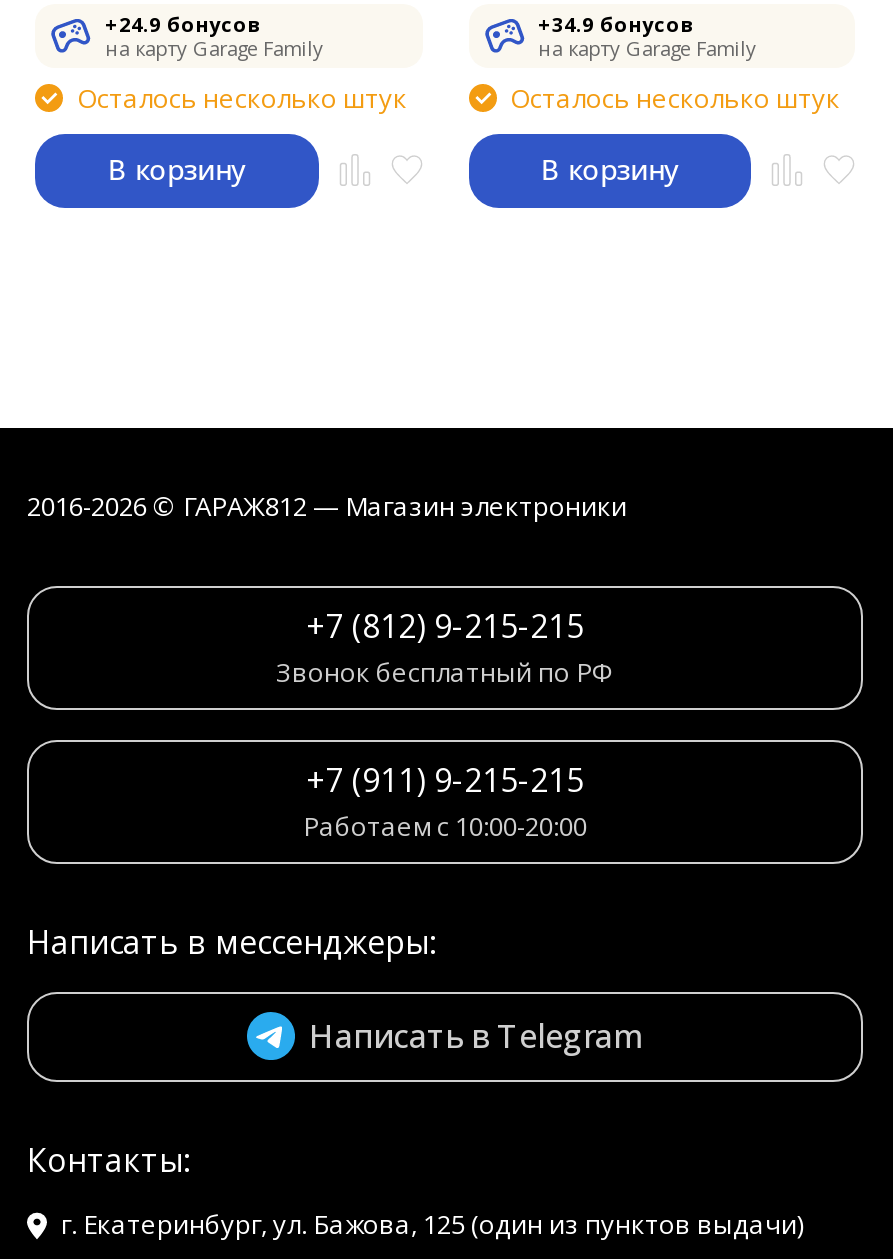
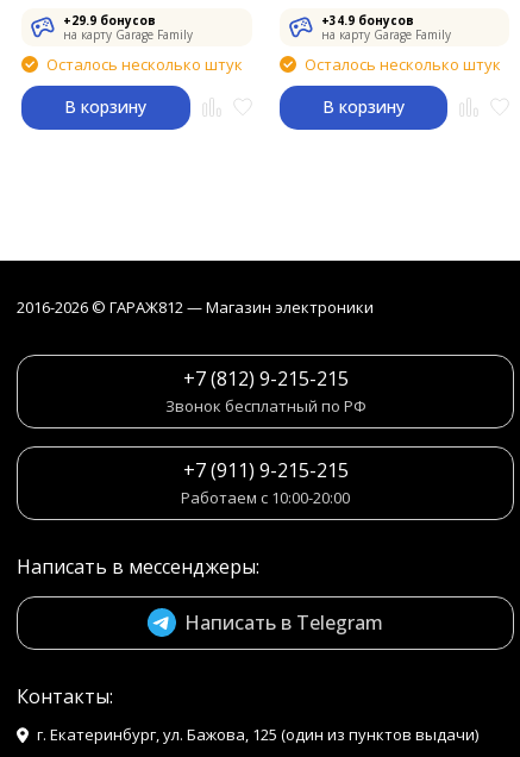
[105,9,261,37] +24.9 бонусов -> [63,12,156,28] +29.9 бонусов

